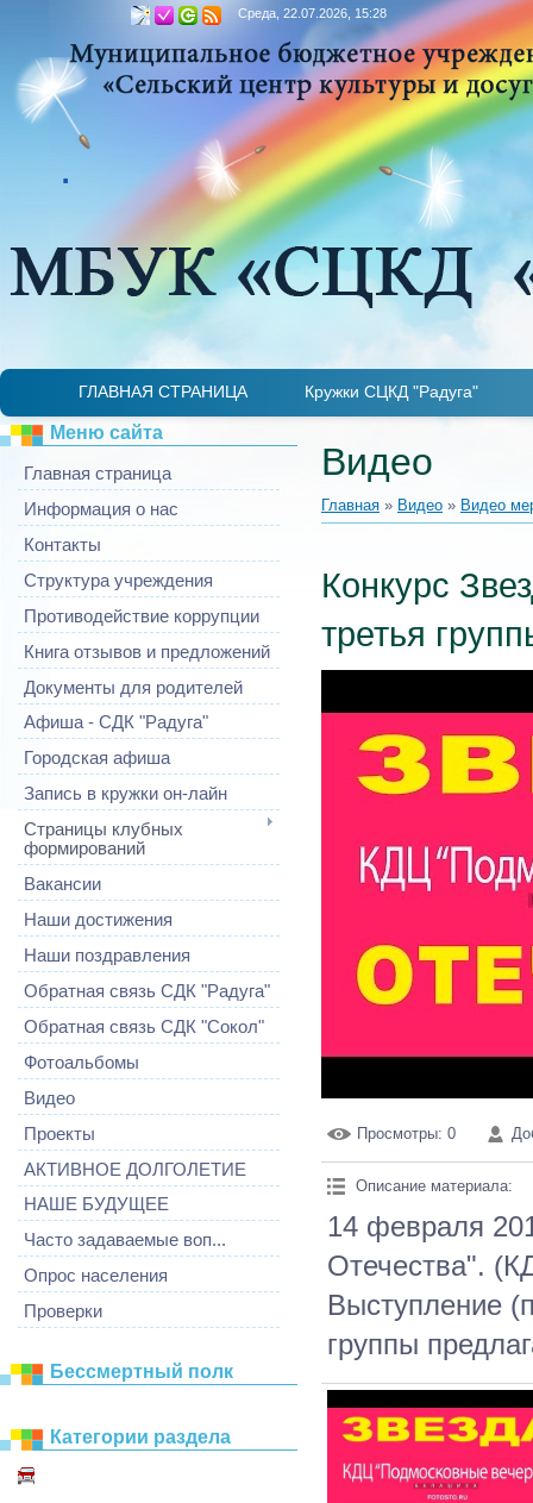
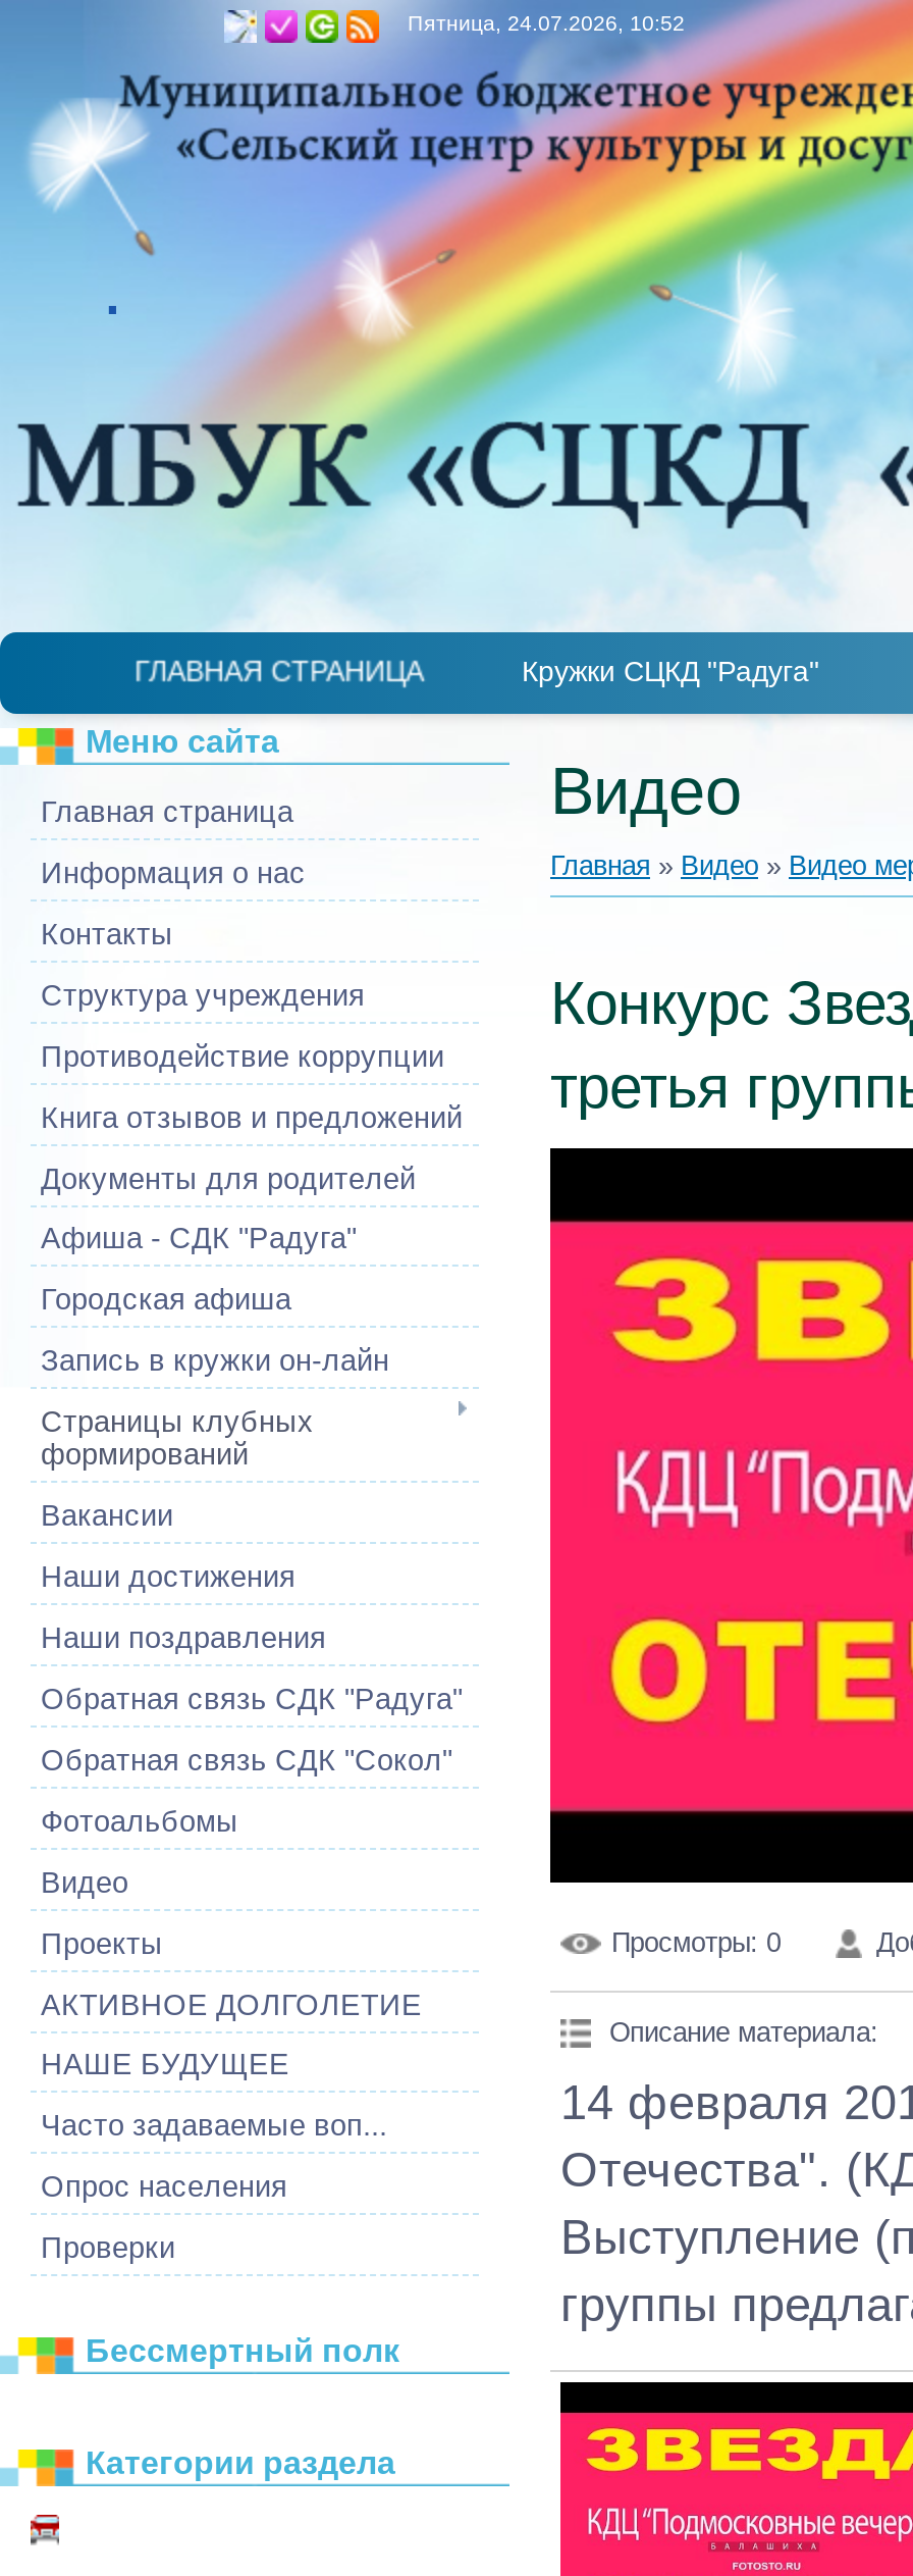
[238,6,387,20] Среда, 22.07.2026, 15:28 -> [408,10,685,35] Пятница, 24.07.2026, 10:52

